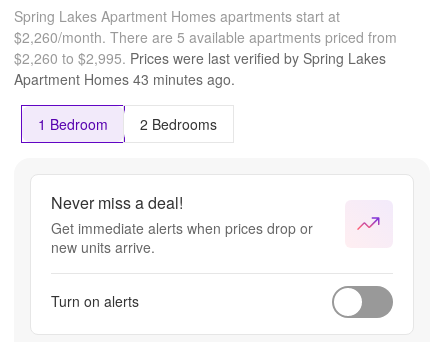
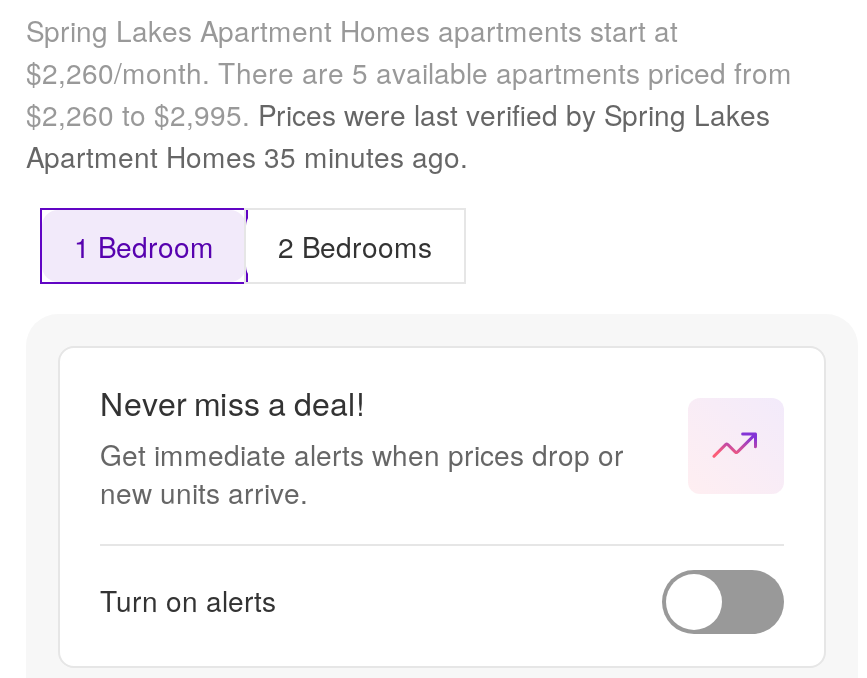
[14,69,235,89] Apartment Homes 43 minutes ago. -> [26,135,468,175] Apartment Homes 35 minutes ago.

